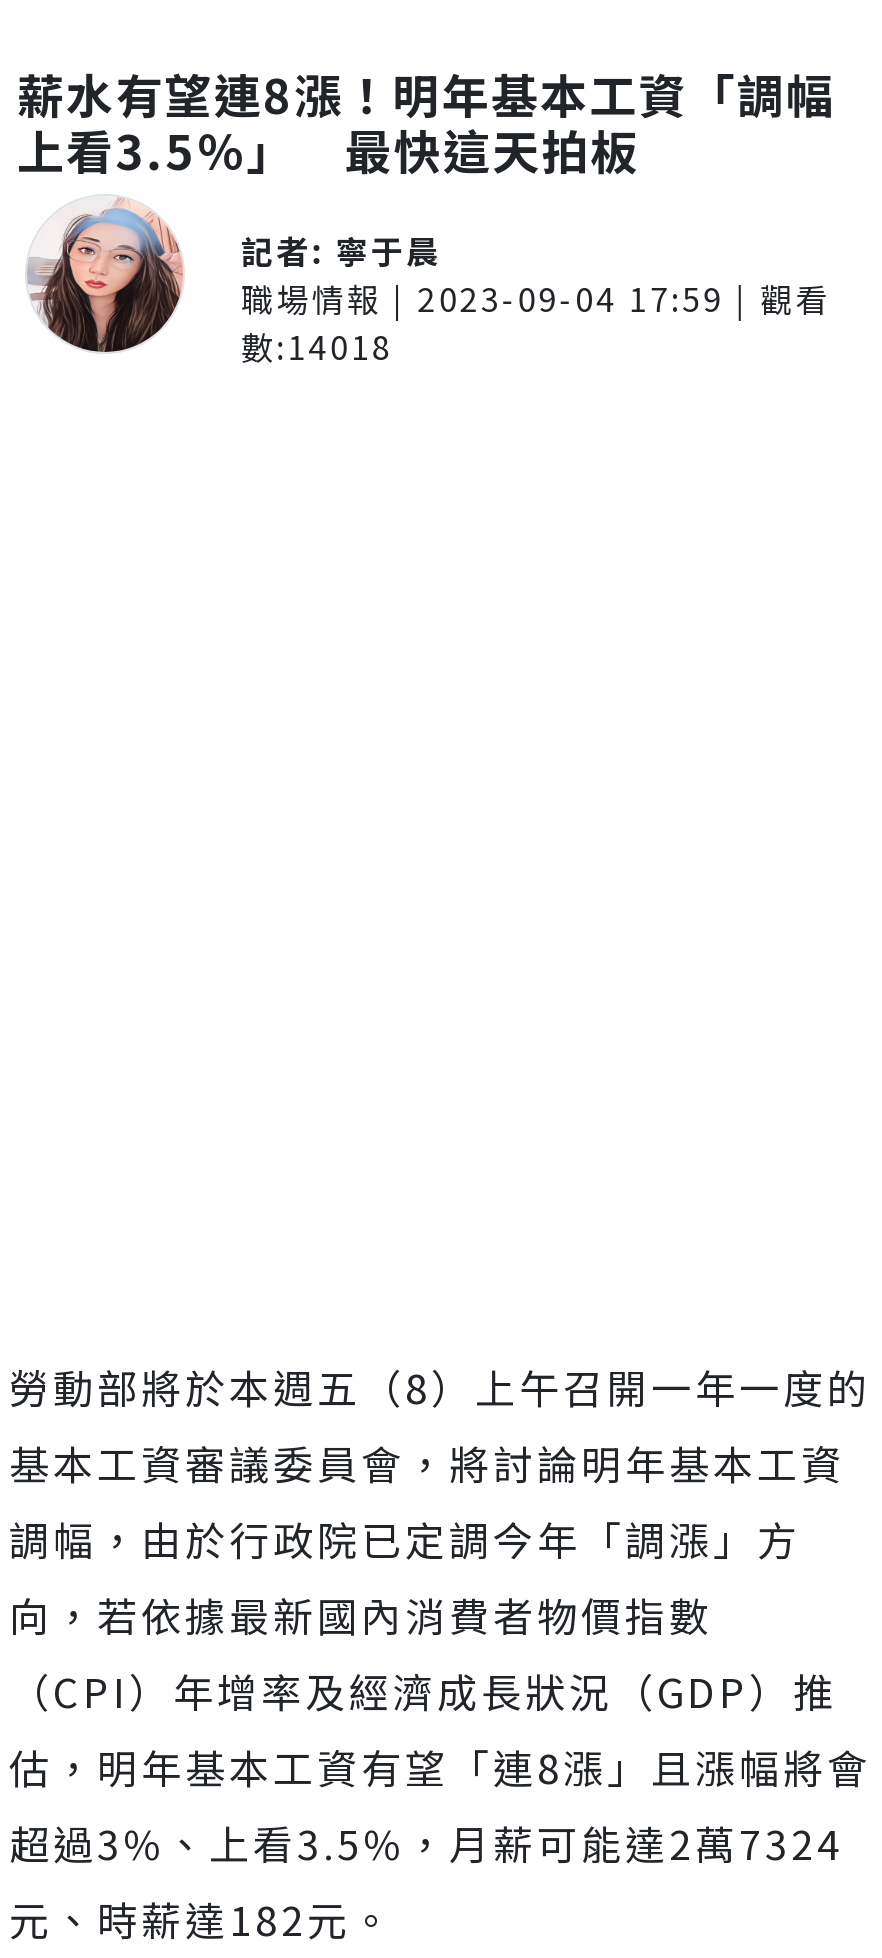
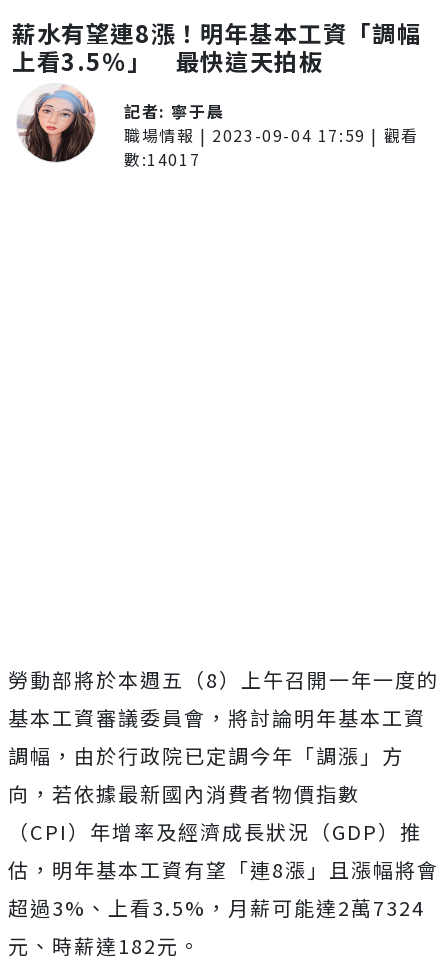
[241,322,393,370] 數:14018 -> [124,147,200,171] 數:14017

